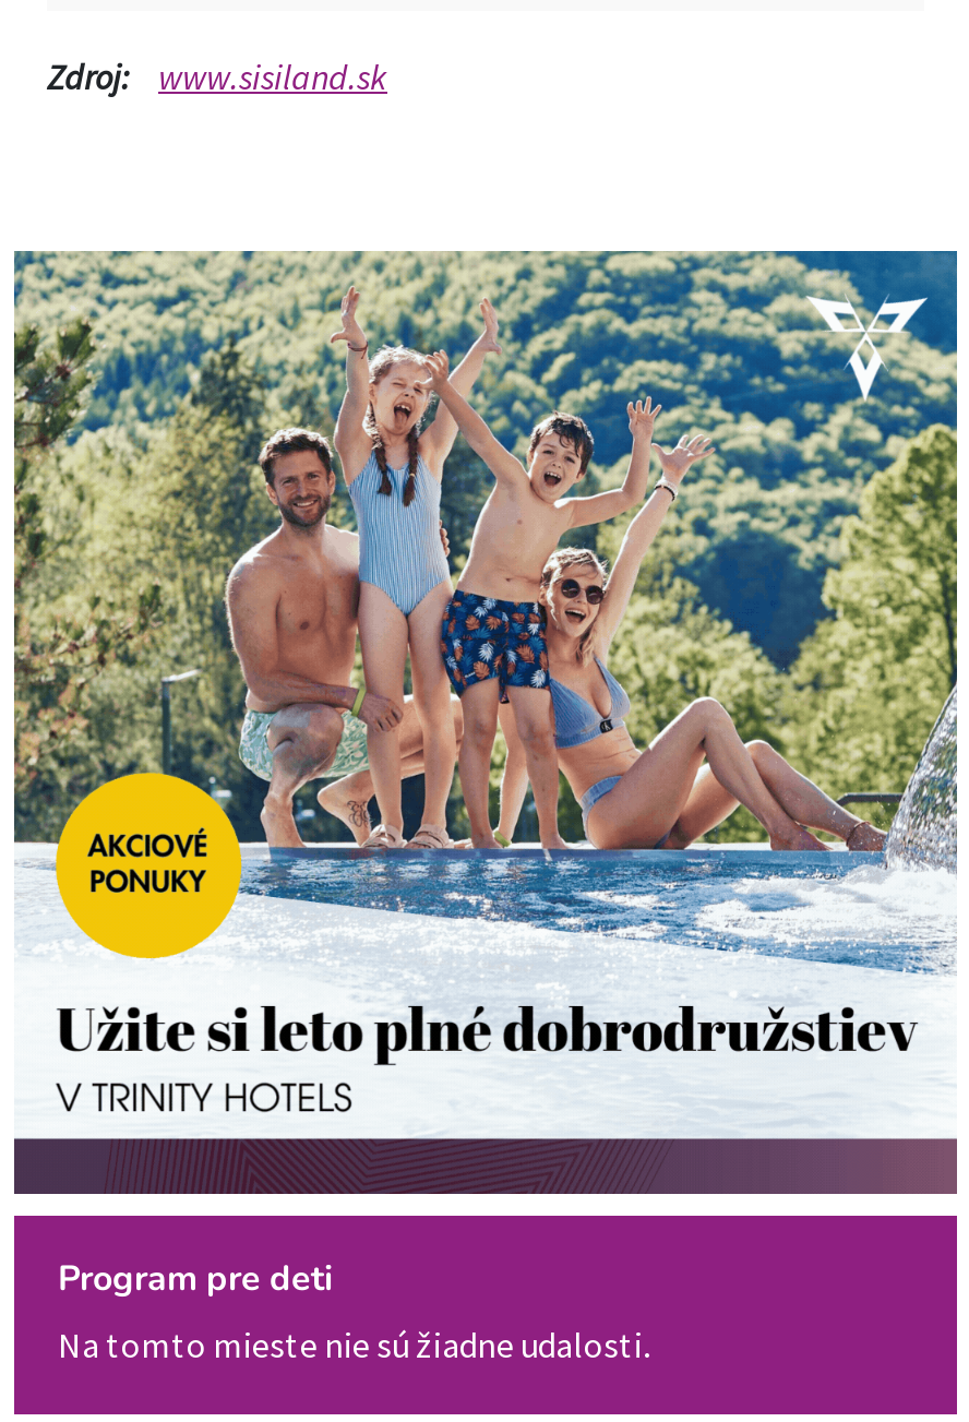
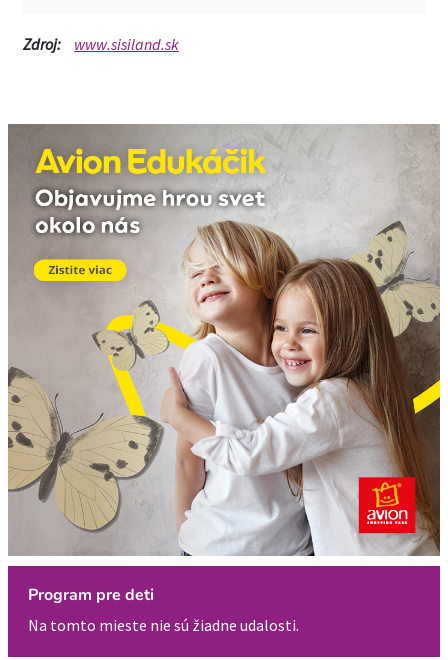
[14,249,959,1196] [image] -> [7,124,441,556] [image]

